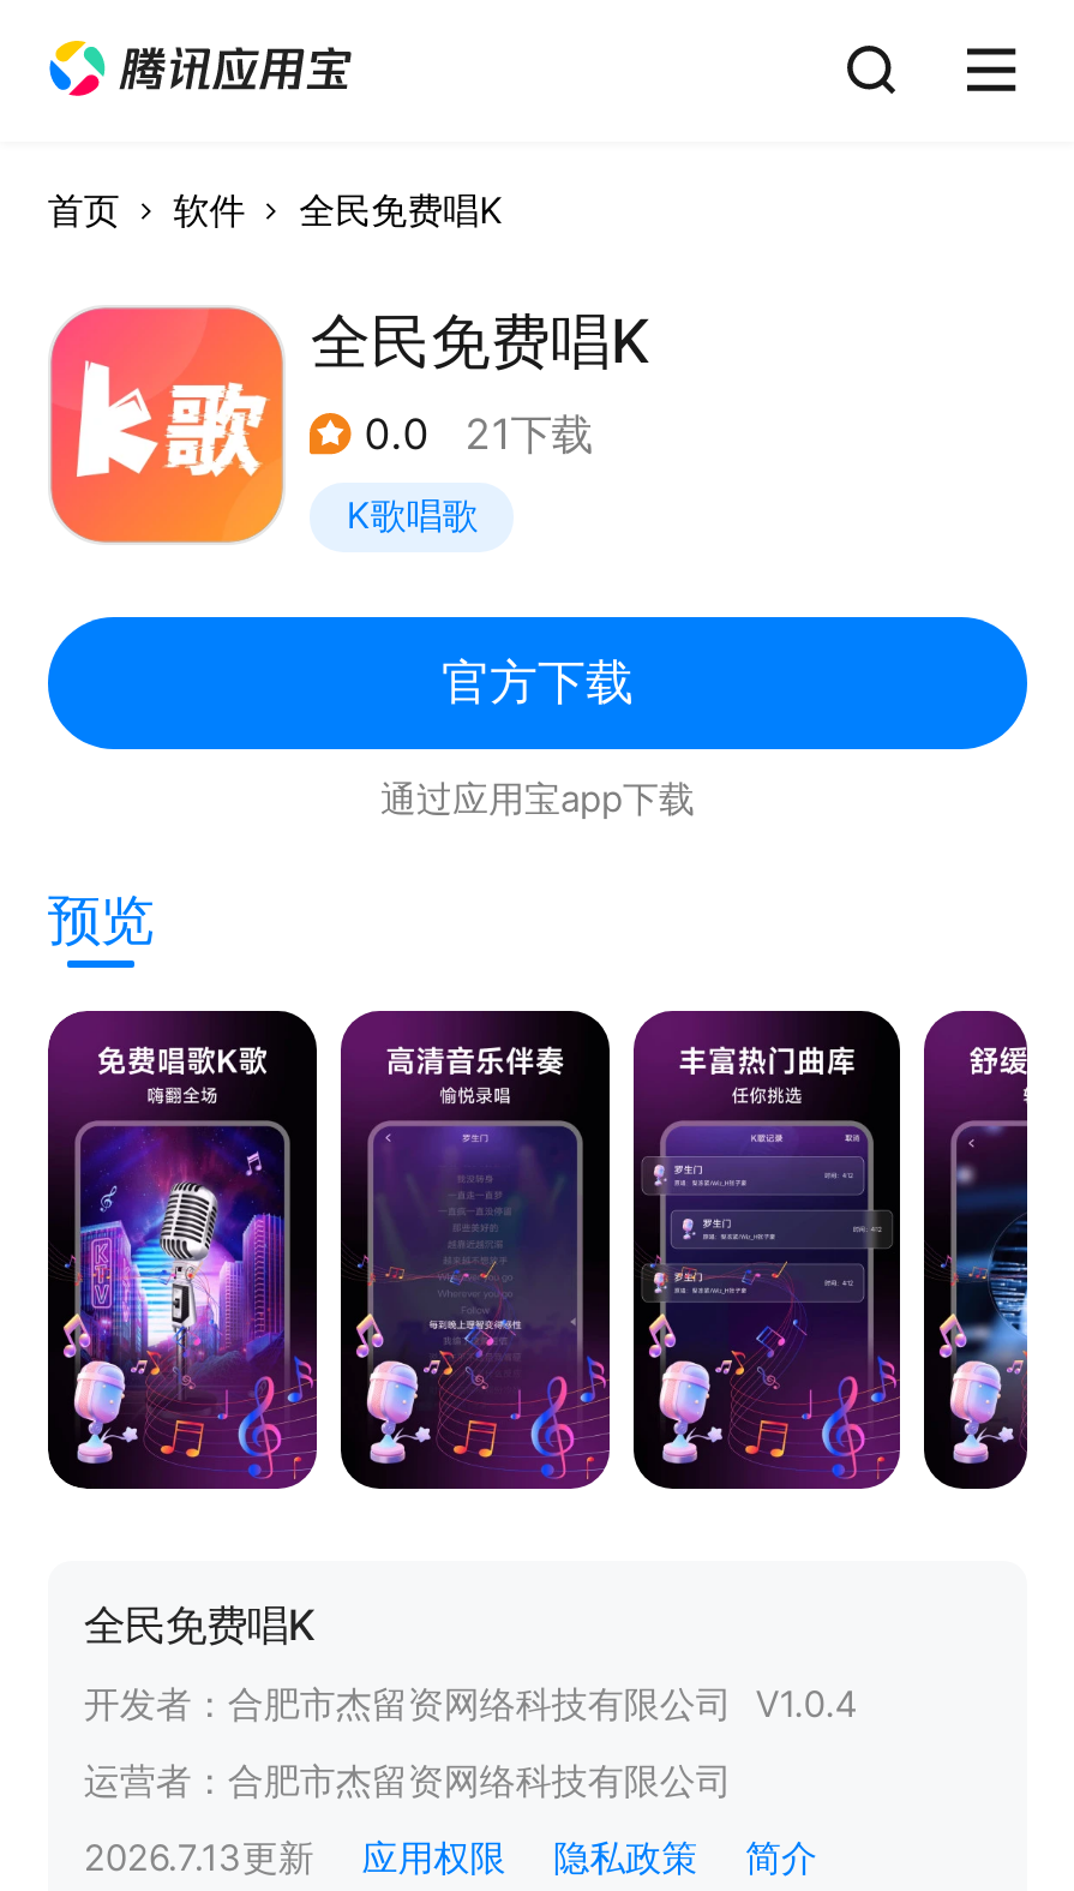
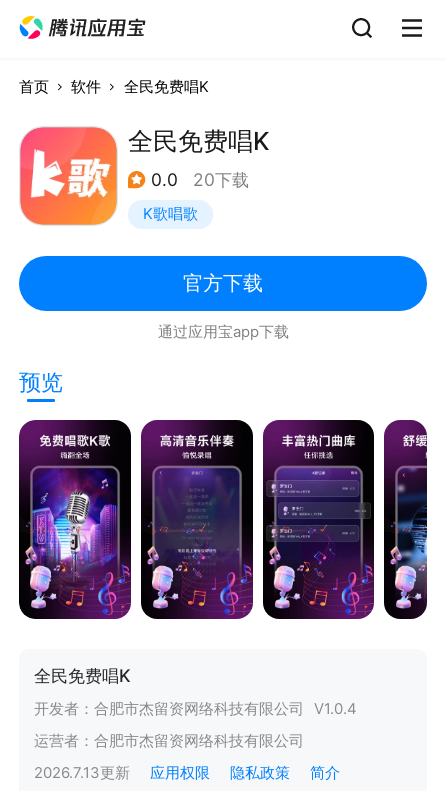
[364,409,592,459] 0.0 21下载 -> [151,169,249,190] 0.0 20下载

